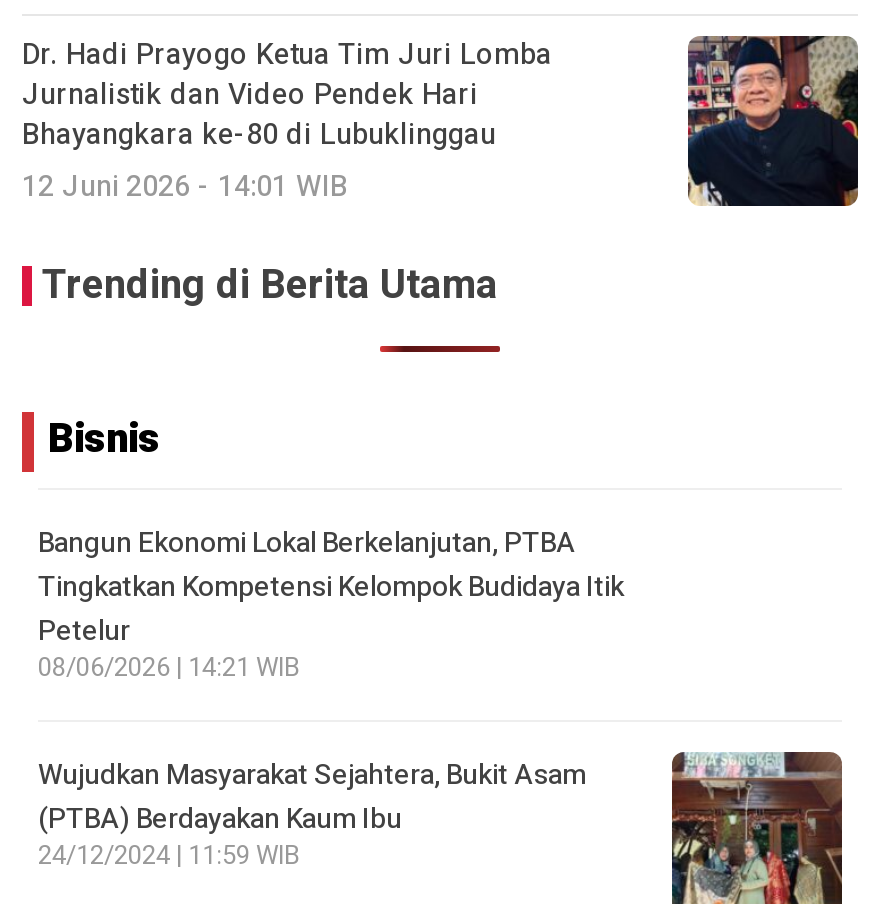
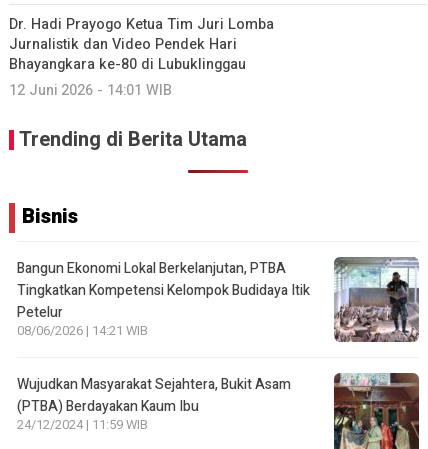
[686,34,860,208] [image] -> none
none -> [333,256,420,343] [image]

